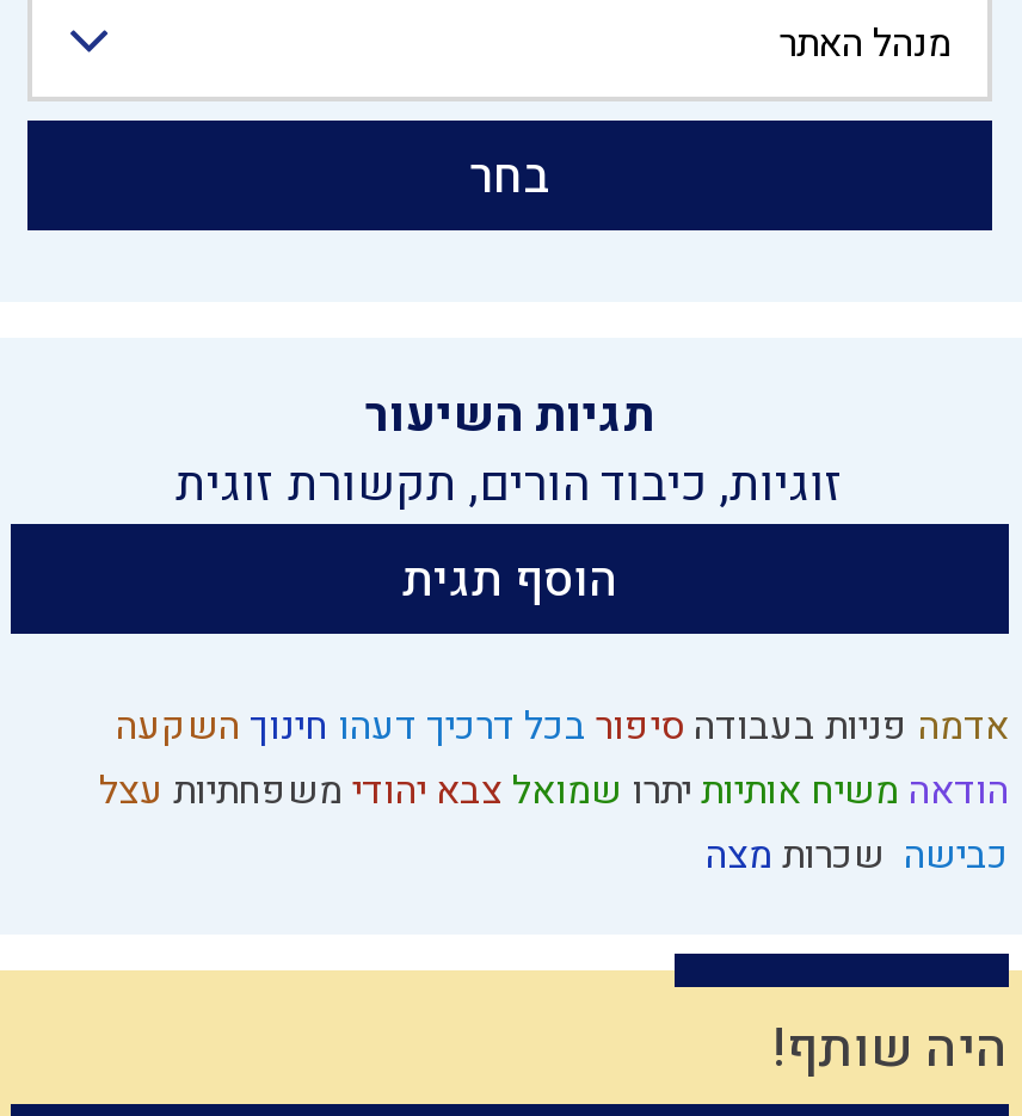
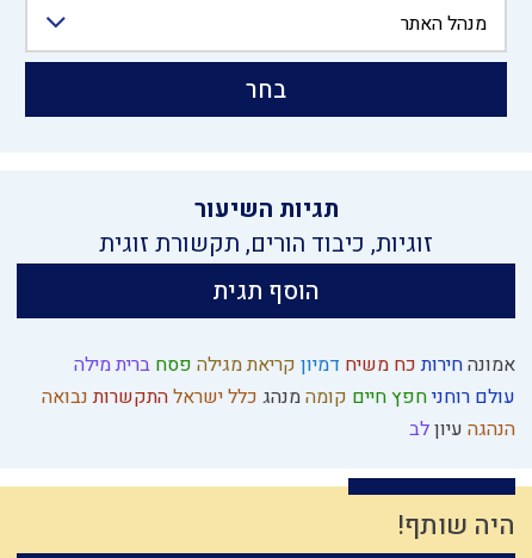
[90,698,1009,884] אדמה פניות בעבודה סיפור בכל דרכיך דעהו חינוך השקעה | הודאה משיח אותיות יתרו שמואל צבא יהודי משפחתיות עצל | כבישה שכרות מצה -> [37,351,515,444] אמונה חירות כח משיח דמיון קריאת מגילה פסח ברית מילה | עולם רוחני חפץ חיים קומה מנהג כלל ישראל התקשרות נבואה | הנהגה עיוןלב

